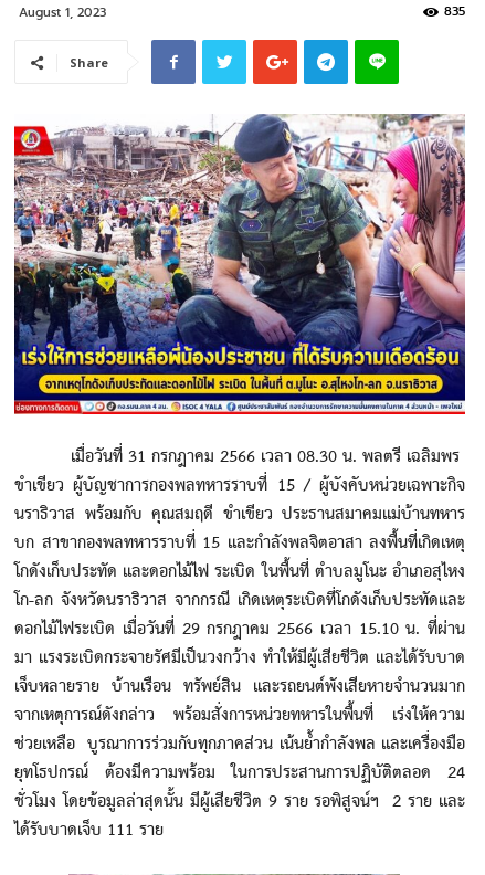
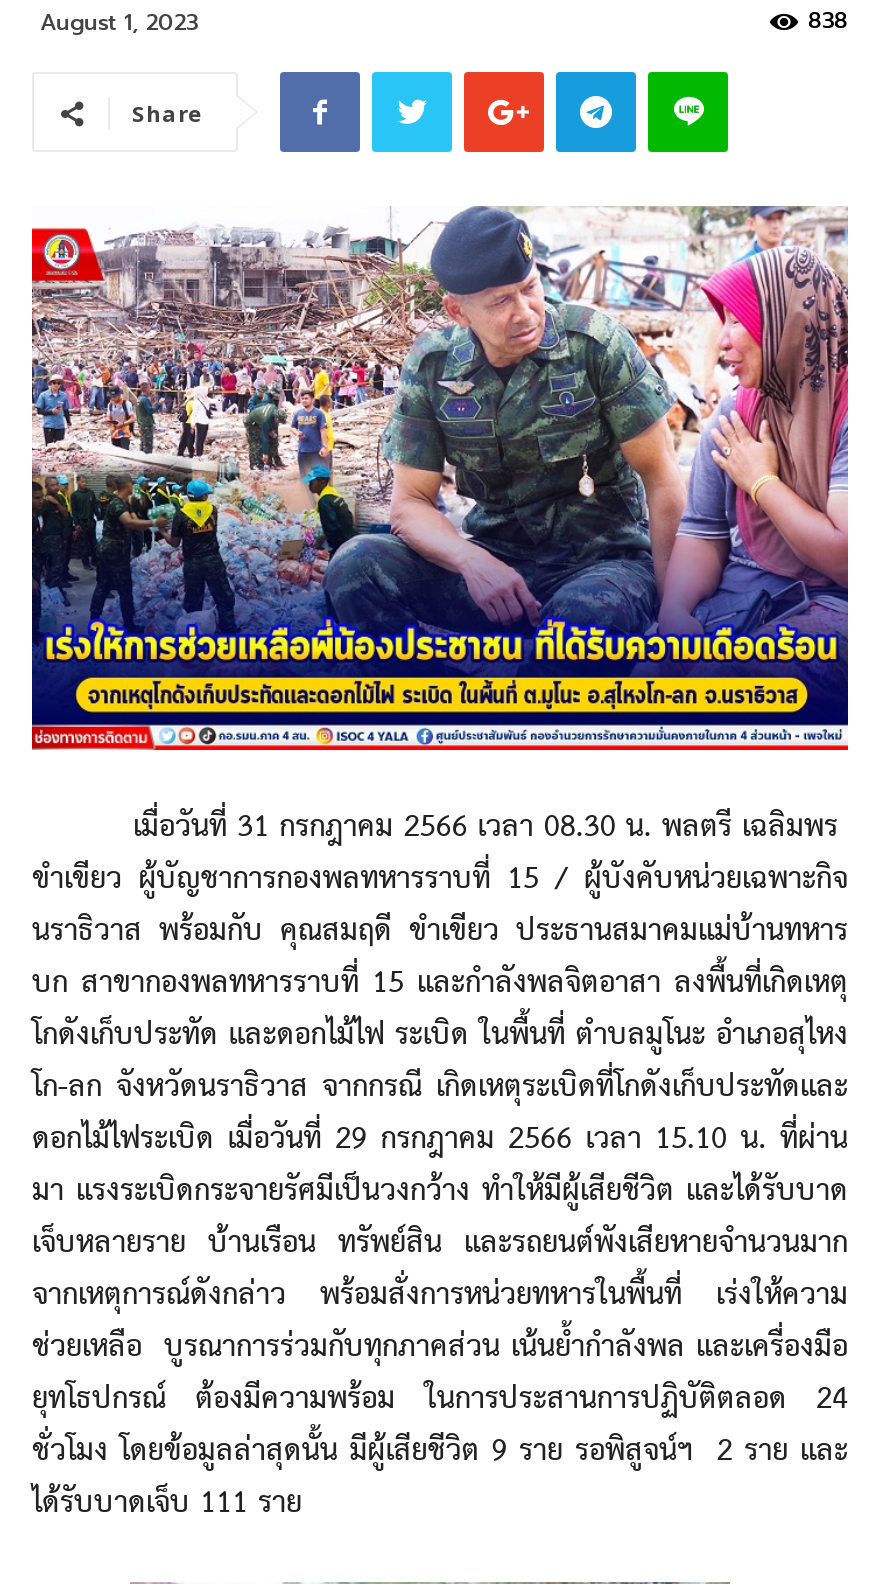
[444,2,465,20] 835 -> [808,4,848,36] 838

